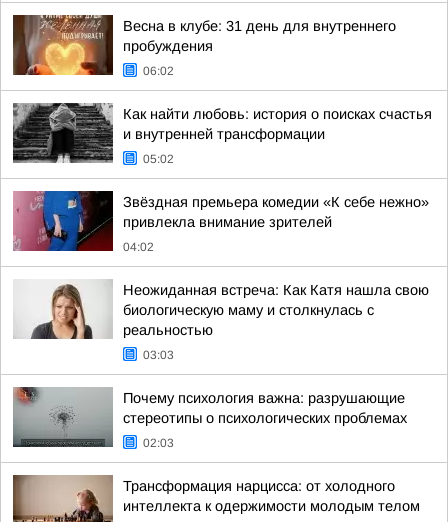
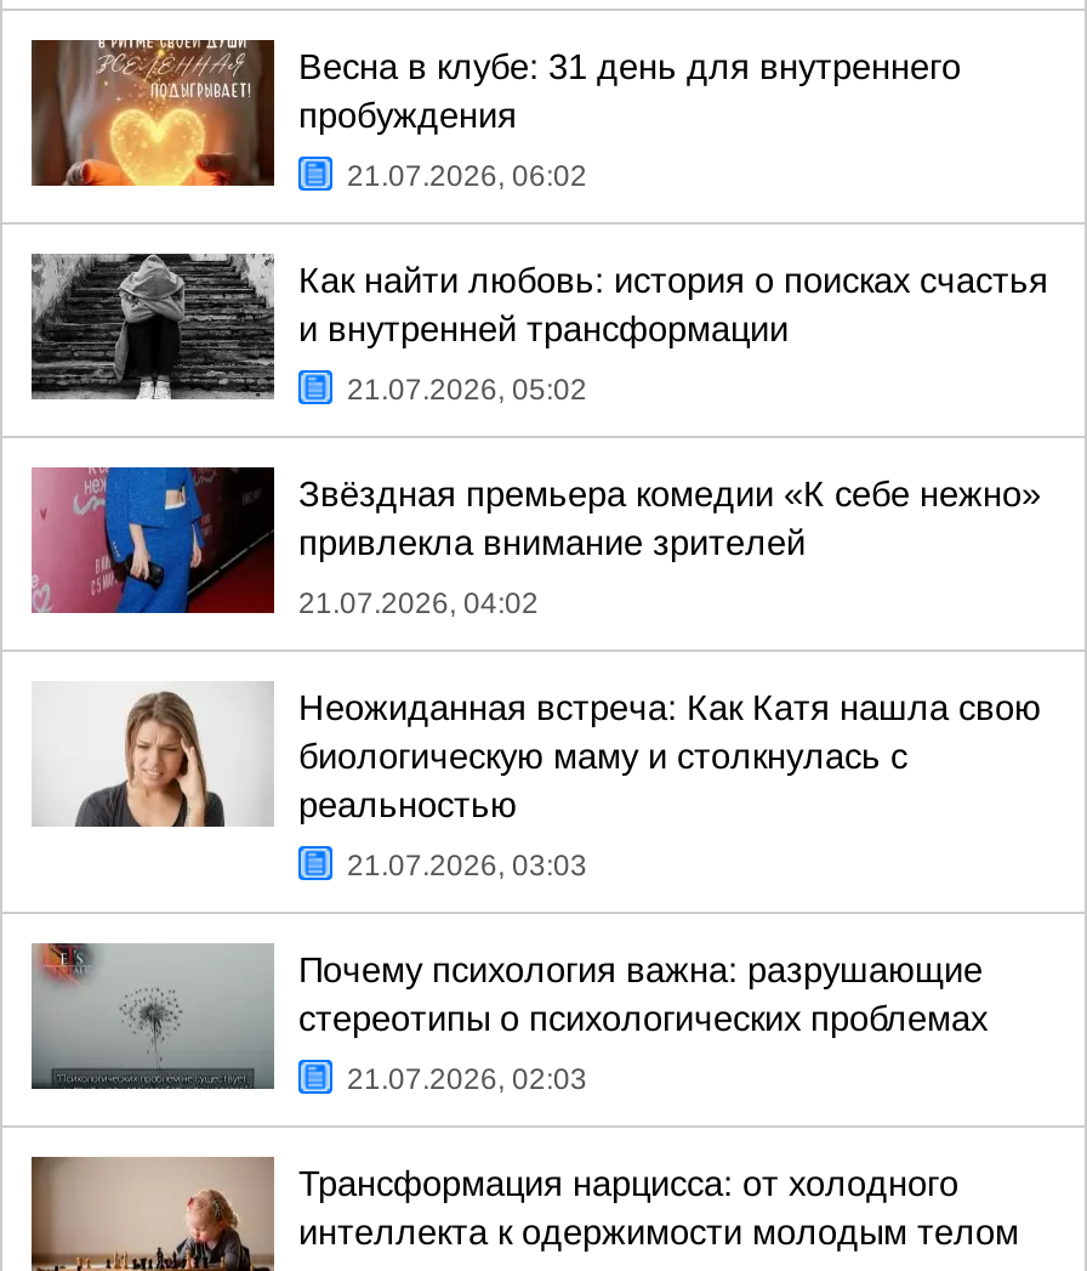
[143,64,174,78] 06:02 -> [347,159,587,193] 21.07.2026, 06:02
[143,152,174,166] 05:02 -> [347,373,587,407] 21.07.2026, 05:02
[123,240,154,254] 04:02 -> [298,586,539,620] 21.07.2026, 04:02
[143,348,174,362] 03:03 -> [347,849,587,883] 21.07.2026, 03:03
[143,436,174,450] 02:03 -> [347,1062,587,1096] 21.07.2026, 02:03

